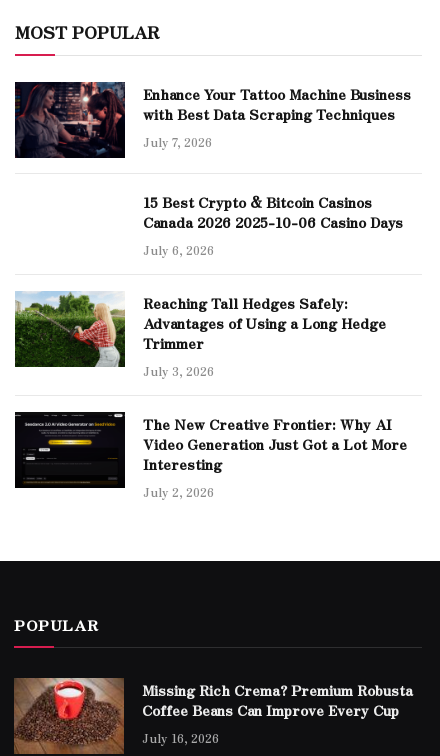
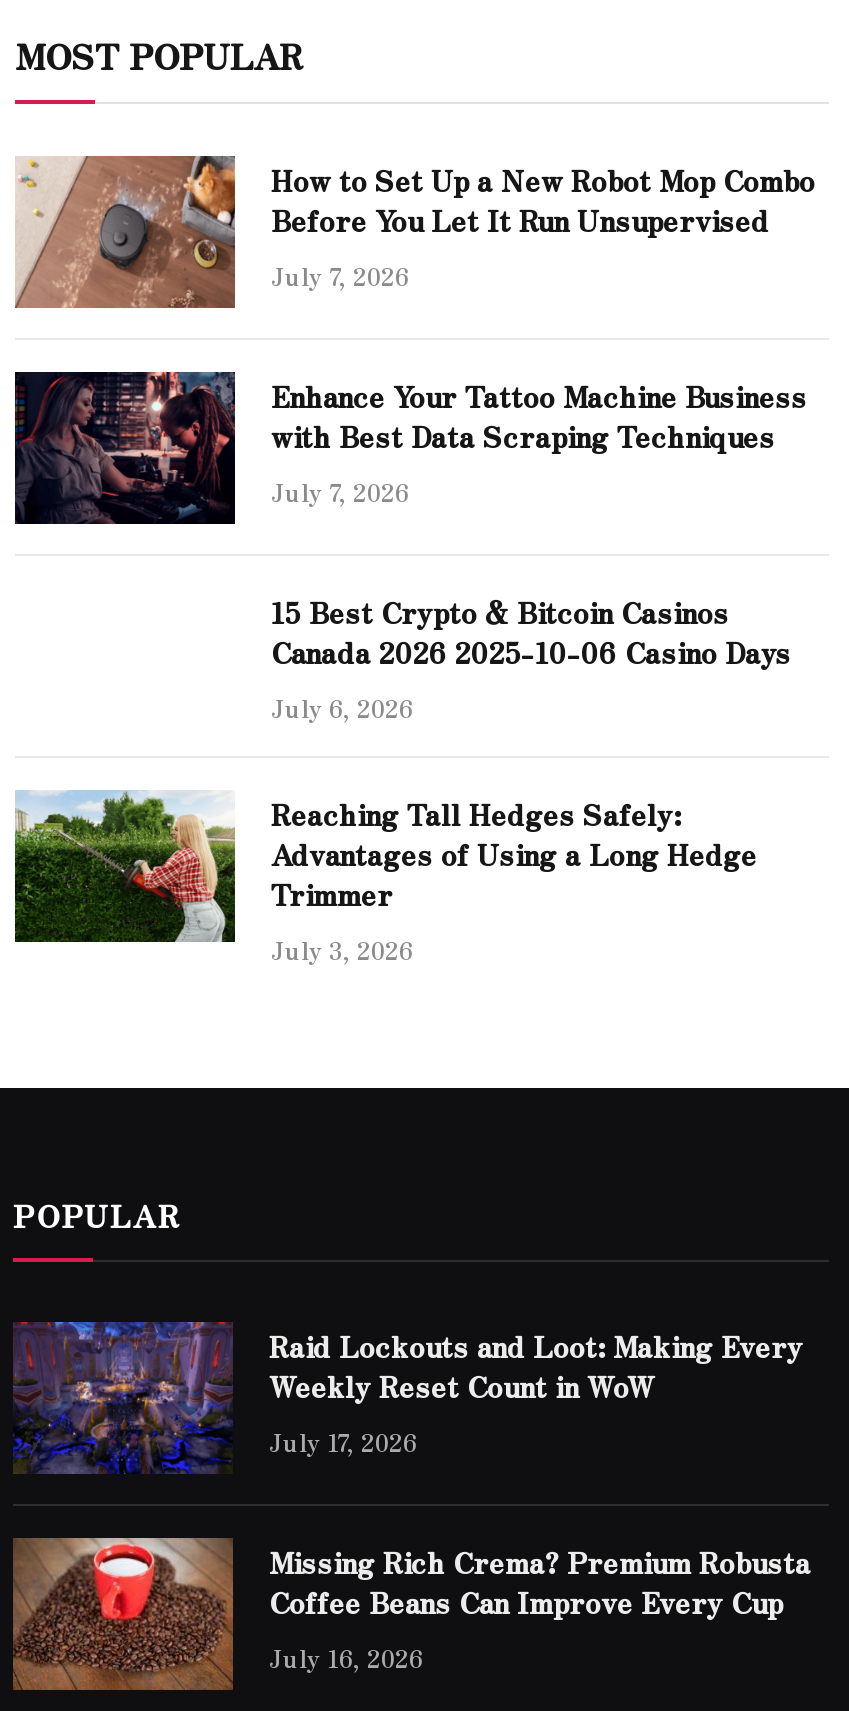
none -> [15,154,815,310] [image] | How to Set Up a New Robot Mop Combo | Before You Let It Run Unsupervised | July 7, 2026
moved [13,80,127,159] -> [11,368,239,526]: [image]
moved [13,290,127,368] -> [11,788,239,944]: [image]
[14,411,407,500] [image] | The New Creative Frontier: Why AI | Video Generation Just Got a Lot More | Interesting | July 2, 2026 -> none
none -> [13,1320,803,1474] [image] | Raid Lockouts and Loot: Making Every | Weekly Reset Count in WoW | July 17, 2026

